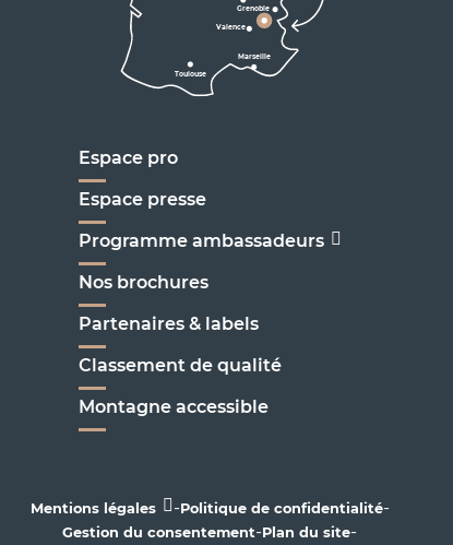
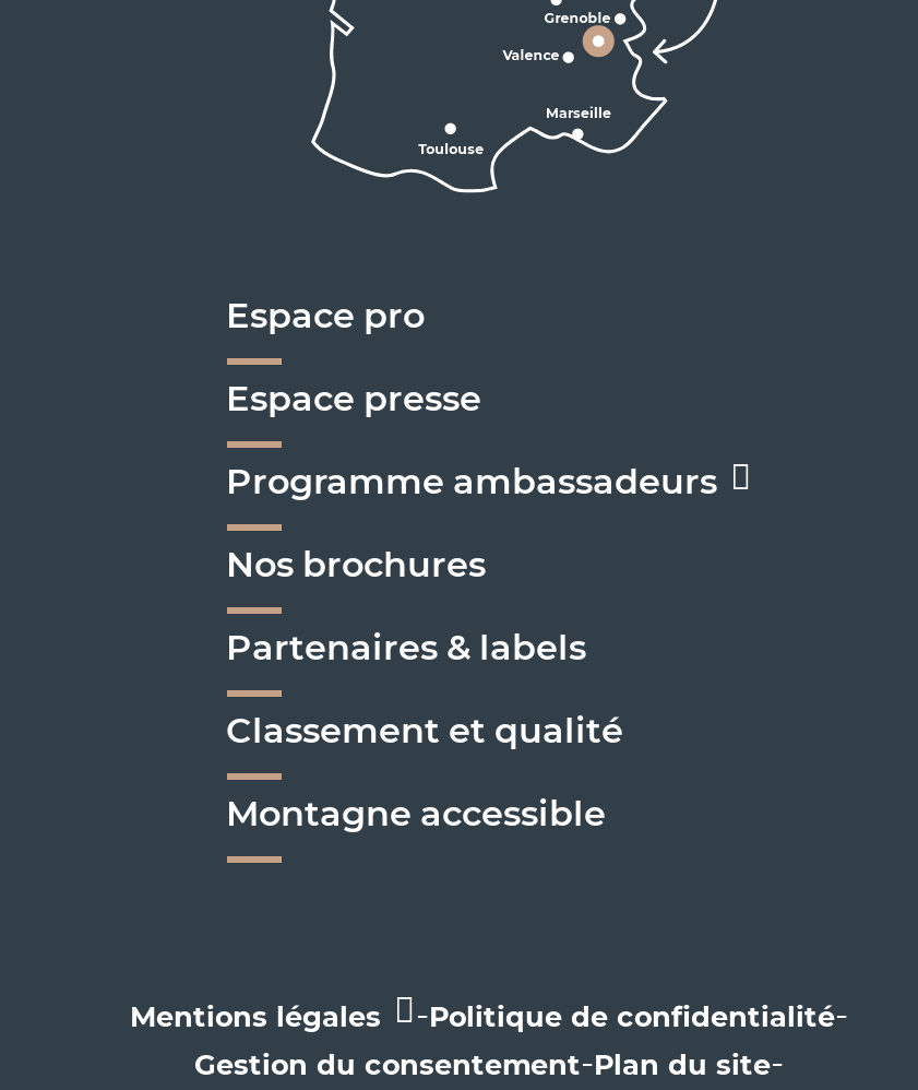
[78,355,281,375] Classement de qualité -> [226,709,623,751] Classement et qualité

